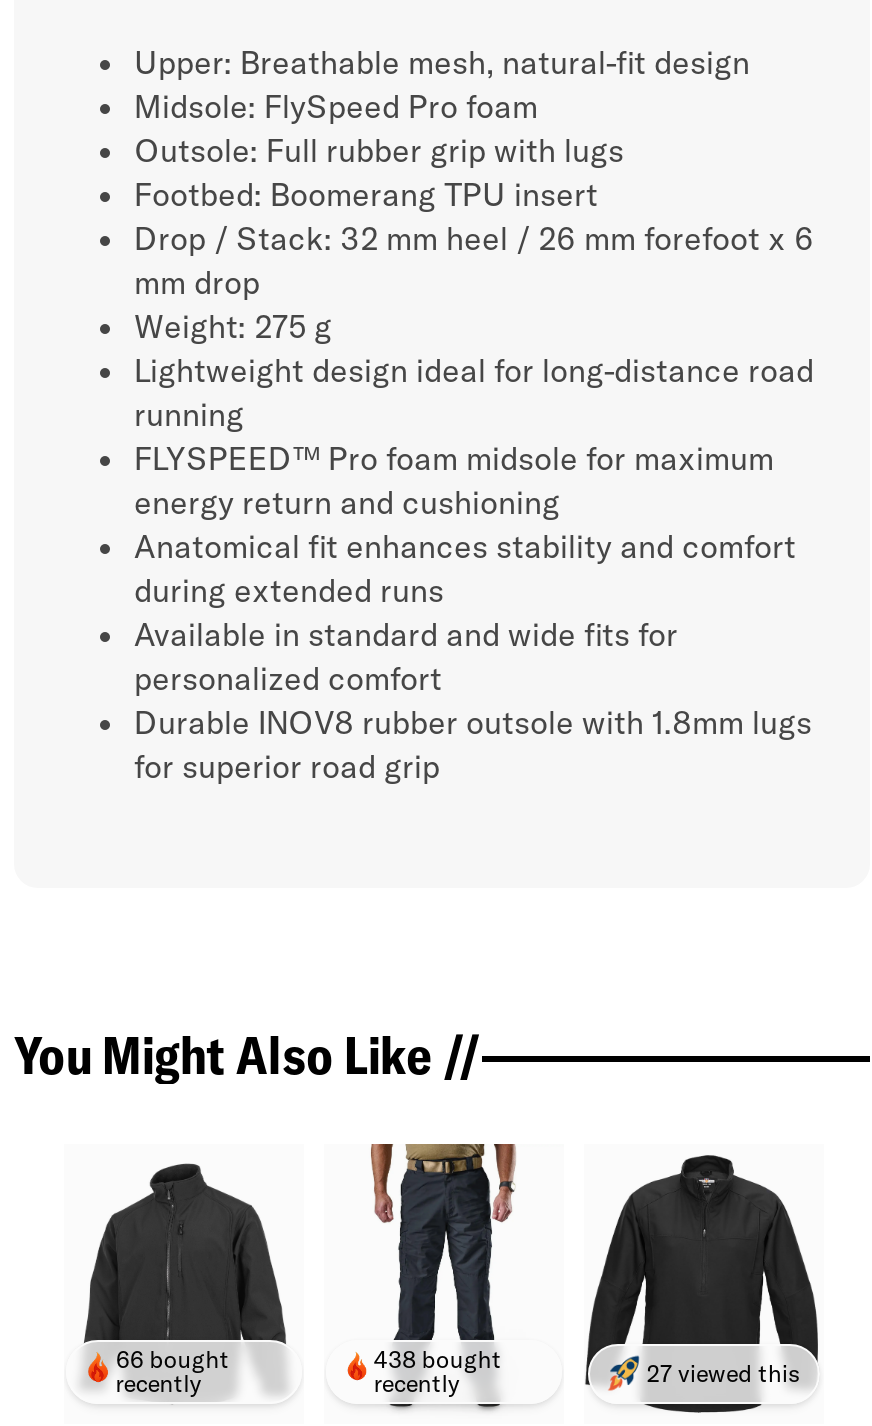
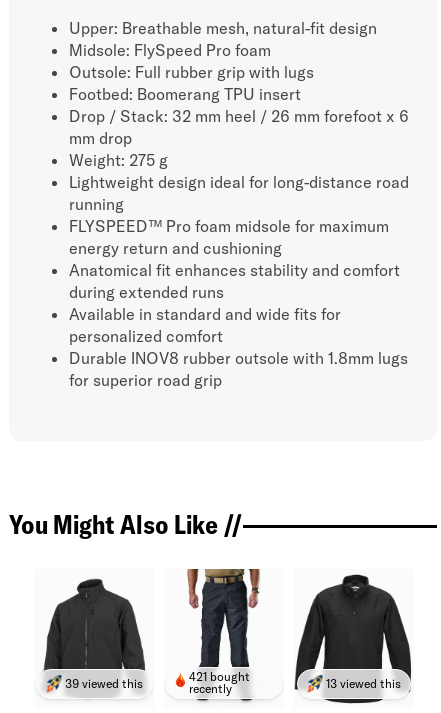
[116,1344,230,1398] 66 bought | recently -> [64,676,142,691] 39 viewed this
[374,1344,502,1374] 438 bought -> [189,669,250,684] 421 bought
[646,1358,800,1388] 27 viewed this -> [326,676,401,691] 13 viewed this

